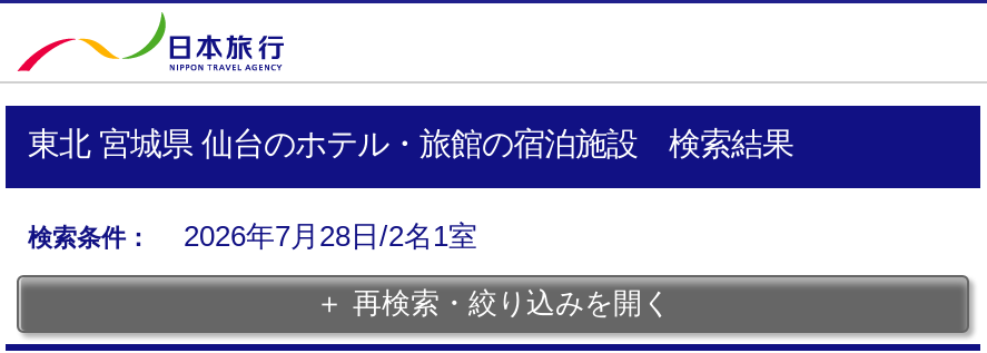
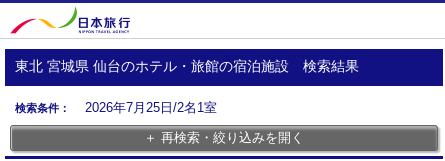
[28,219,477,253] 検索条件： 2026年7月28日/2名1室 -> [15,100,217,115] 検索条件： 2026年7月25日/2名1室

